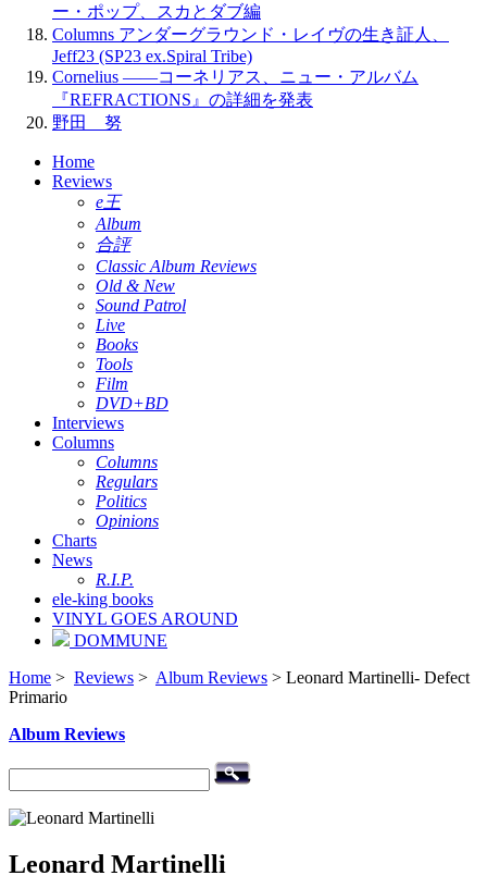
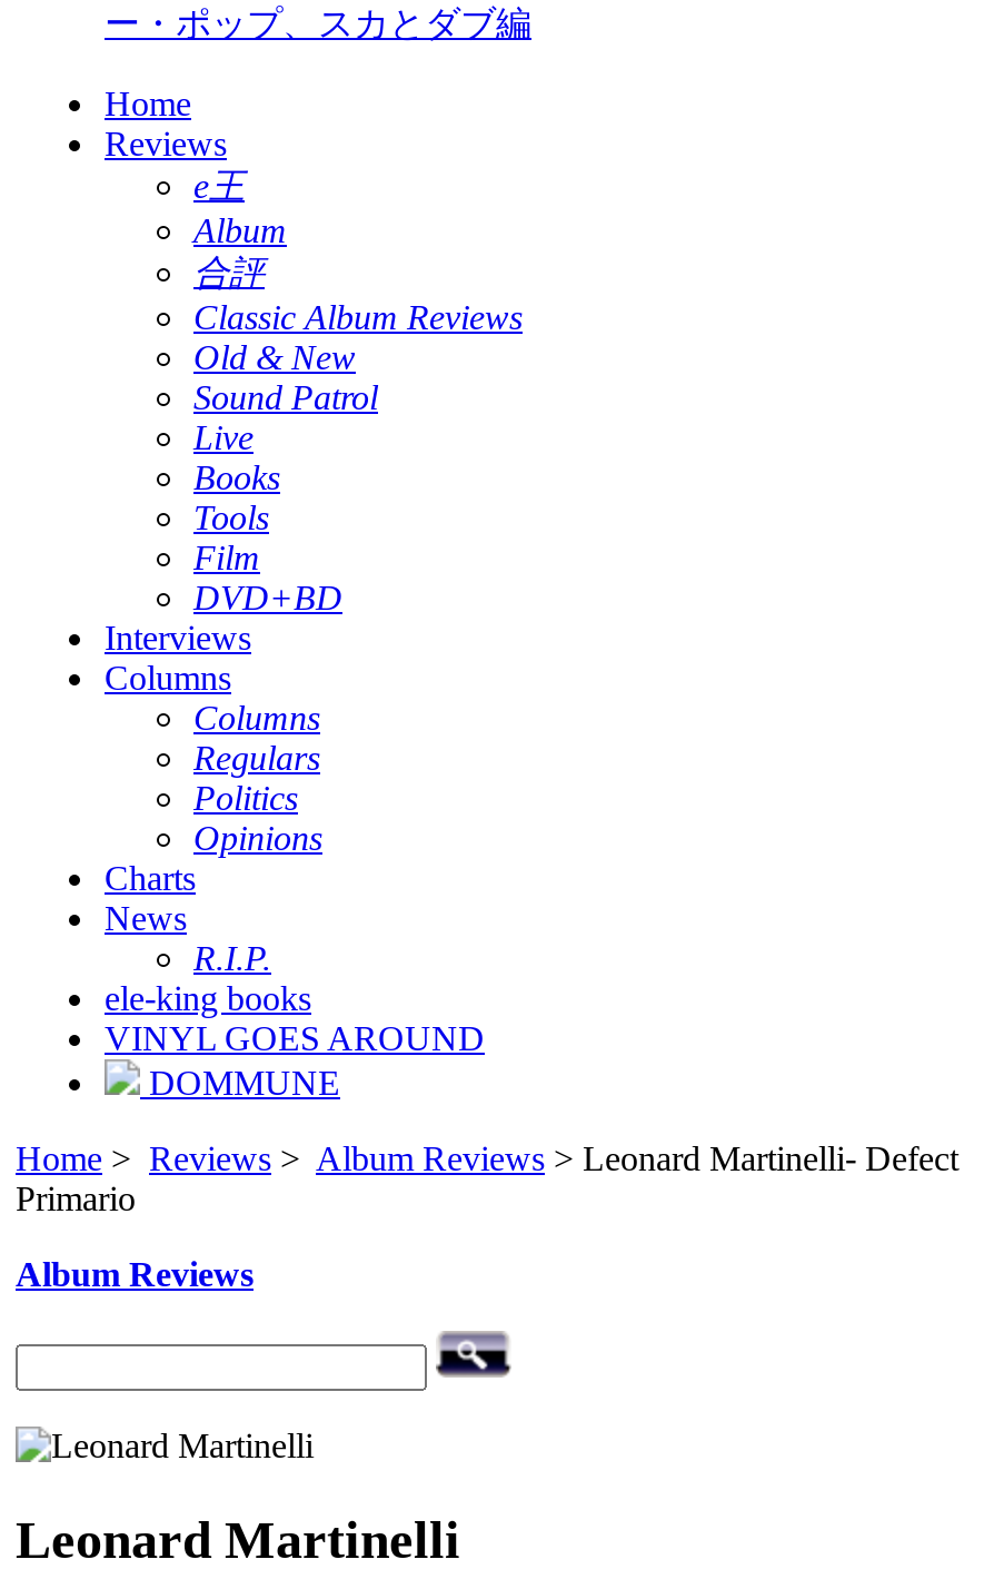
[52,25,449,132] Columns アンダーグラウンド・レイヴの生き証人、 | Jeff23 (SP23 ex.Spiral Tribe) | Cornelius ——コーネリアス、ニュー・アルバム | 『REFRACTIONS』の詳細を発表 | 野田 努 -> none

